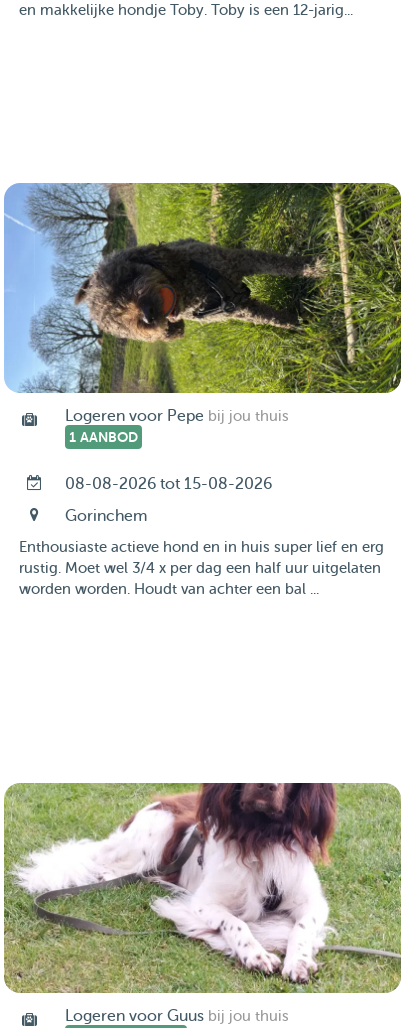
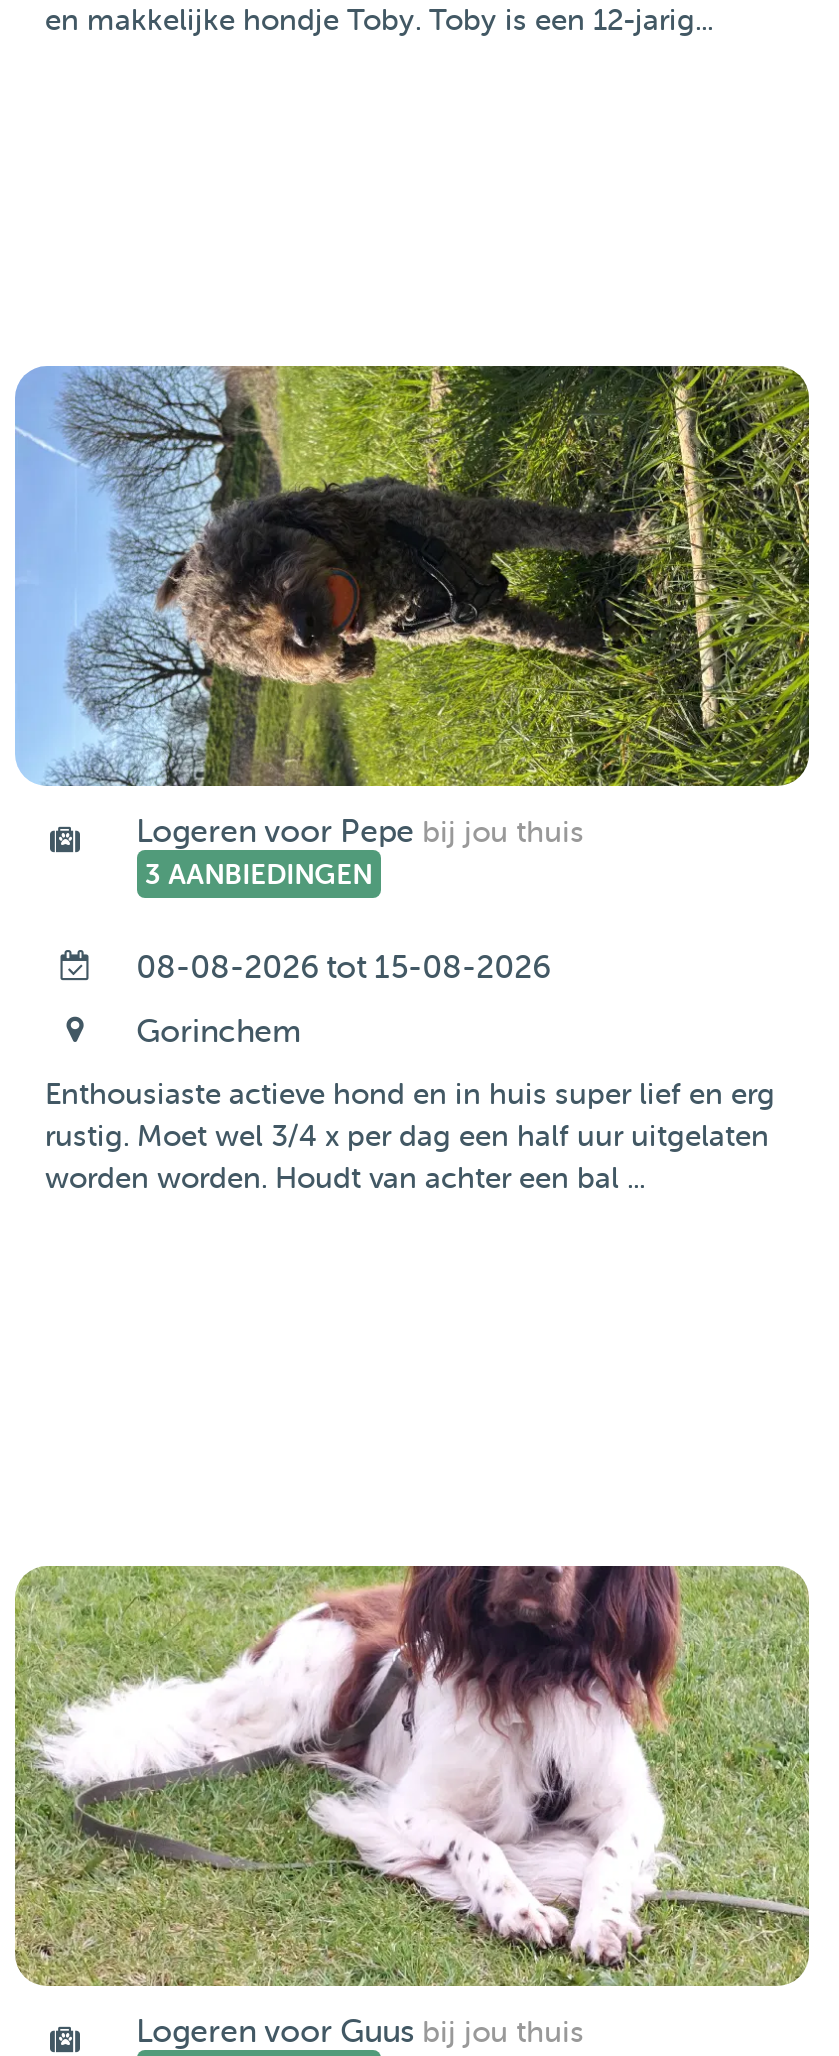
[69,429,138,445] 1 AANBOD -> [144,858,372,890] 3 AANBIEDINGEN

